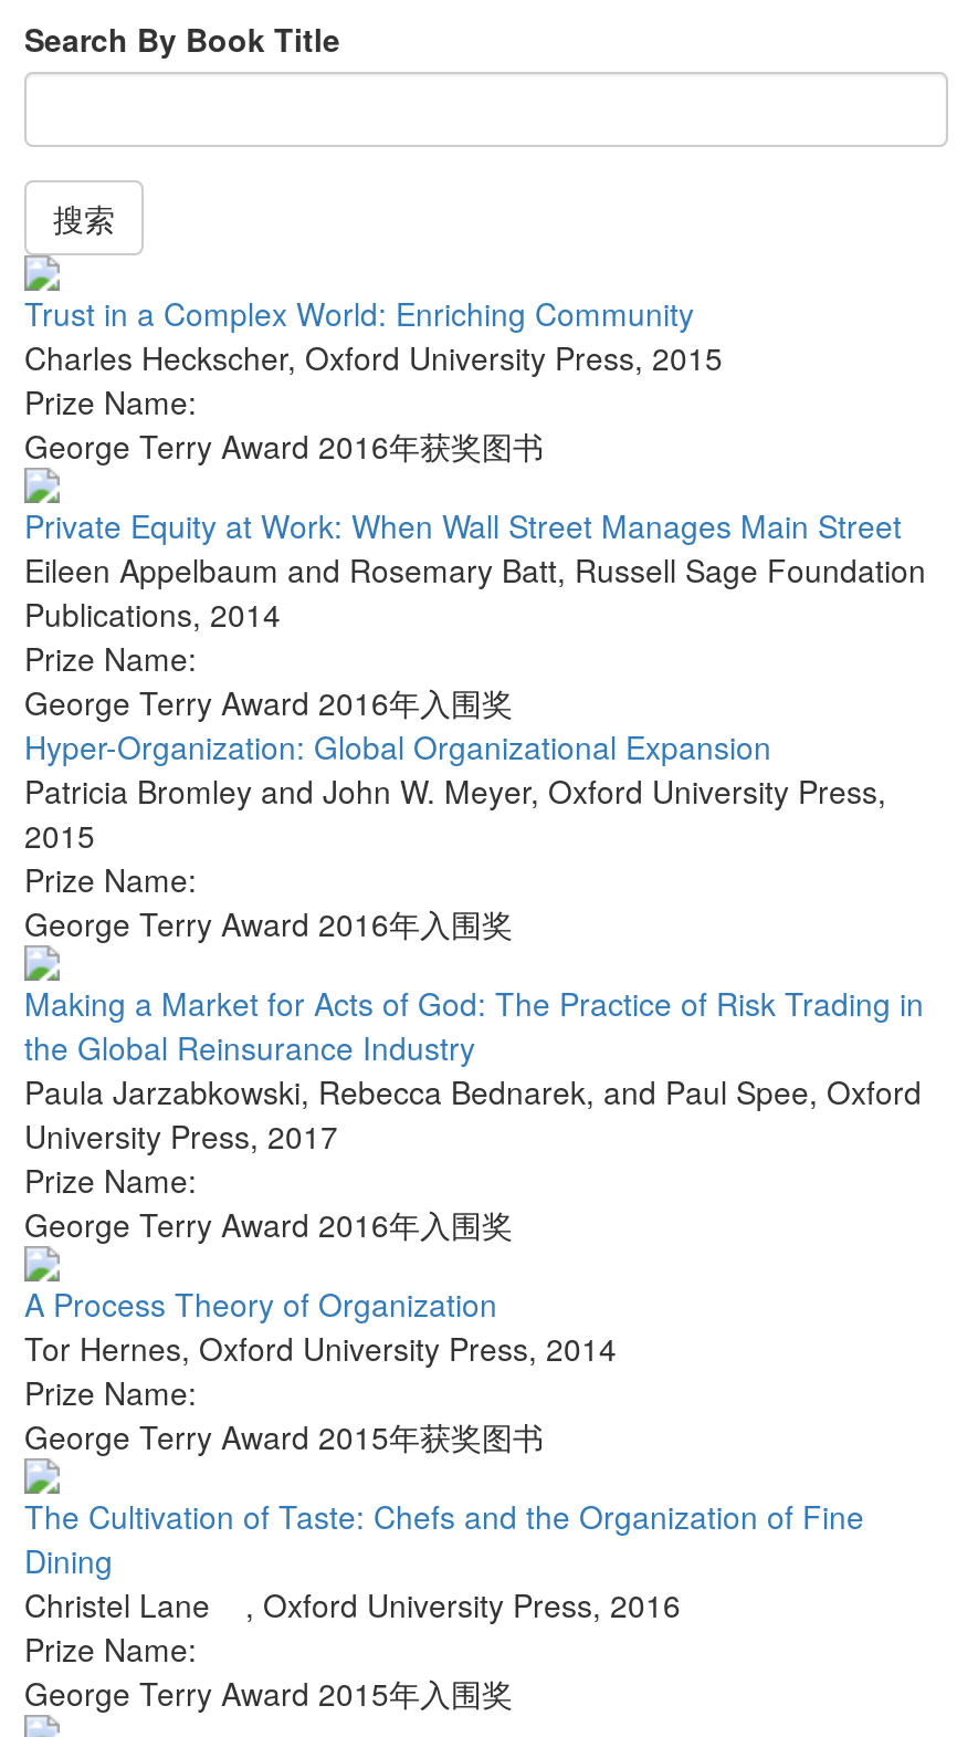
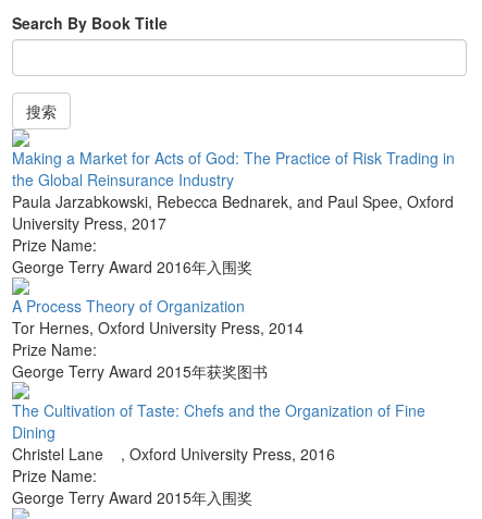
[24,291,926,946] Trust in a Complex World: Enriching Community | Charles Heckscher, Oxford University Press, 2015 | Prize Name: | George Terry Award 2016年获奖图书 | Private Equity at Work: When Wall Street Manages Main Street | Eileen Appelbaum and Rosemary Batt, Russell Sage Foundation | Publications, 2014 | Prize Name: | George Terry Award 2016年入围奖 | Hyper-Organization: Global Organizational Expansion | Patricia Bromley and John W. Meyer, Oxford University Press, | 2015 | Prize Name: | George Terry Award 2016年入围奖 -> none

